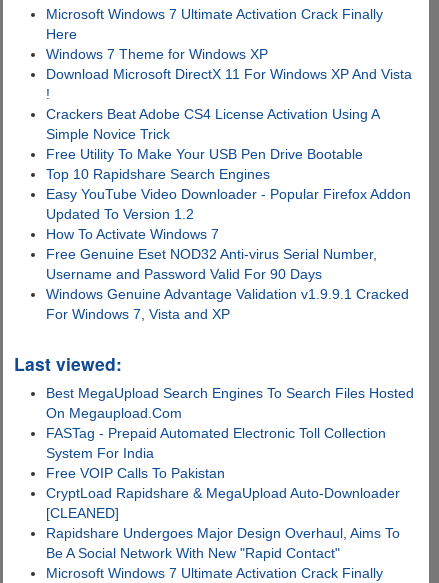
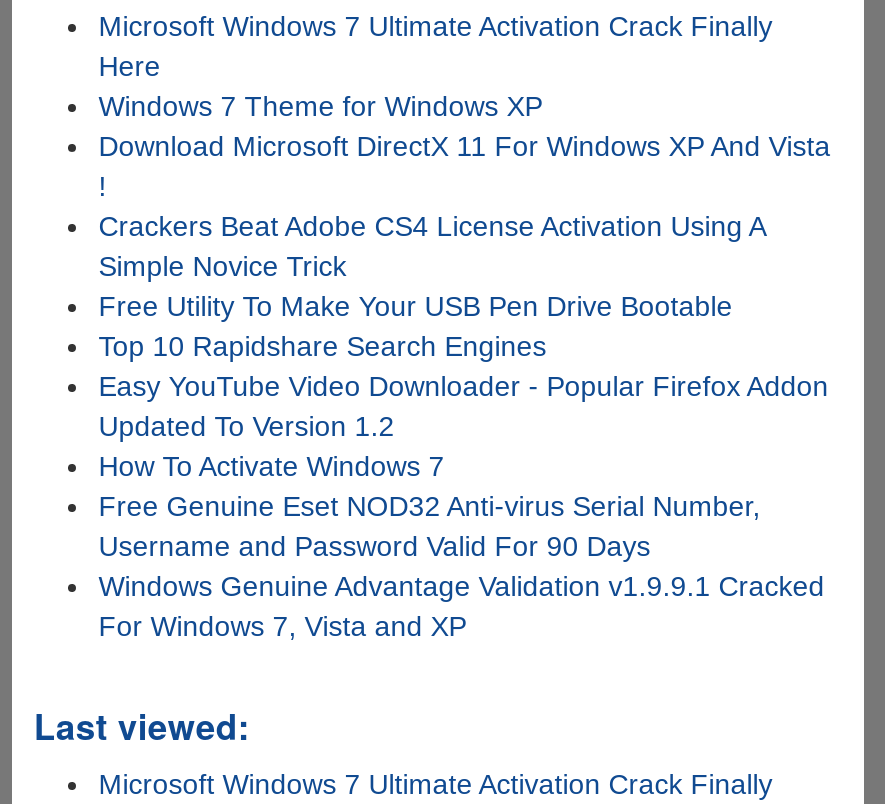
[46,385,414,561] Best MegaUpload Search Engines To Search Files Hosted | On Megaupload.Com | FASTag - Prepaid Automated Electronic Toll Collection | System For India | Free VOIP Calls To Pakistan | CryptLoad Rapidshare & MegaUpload Auto-Downloader | [CLEANED] | Rapidshare Undergoes Major Design Overhaul, Aims To | Be A Social Network With New "Rapid Contact" -> none

